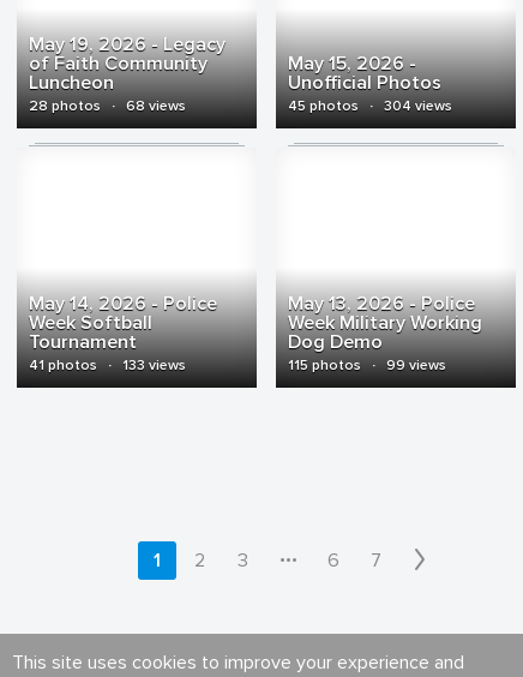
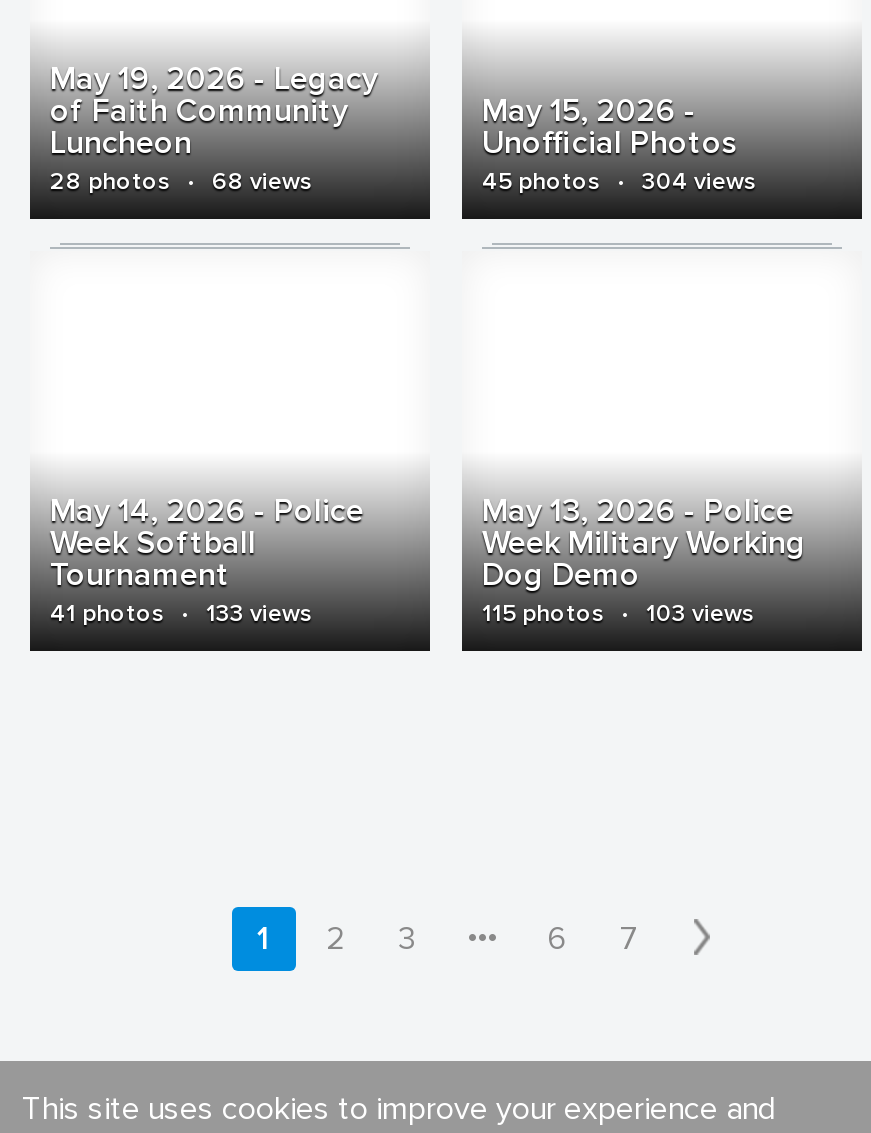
[288,357,446,375] 115 photos · 99 views -> [482,599,754,629] 115 photos · 103 views

